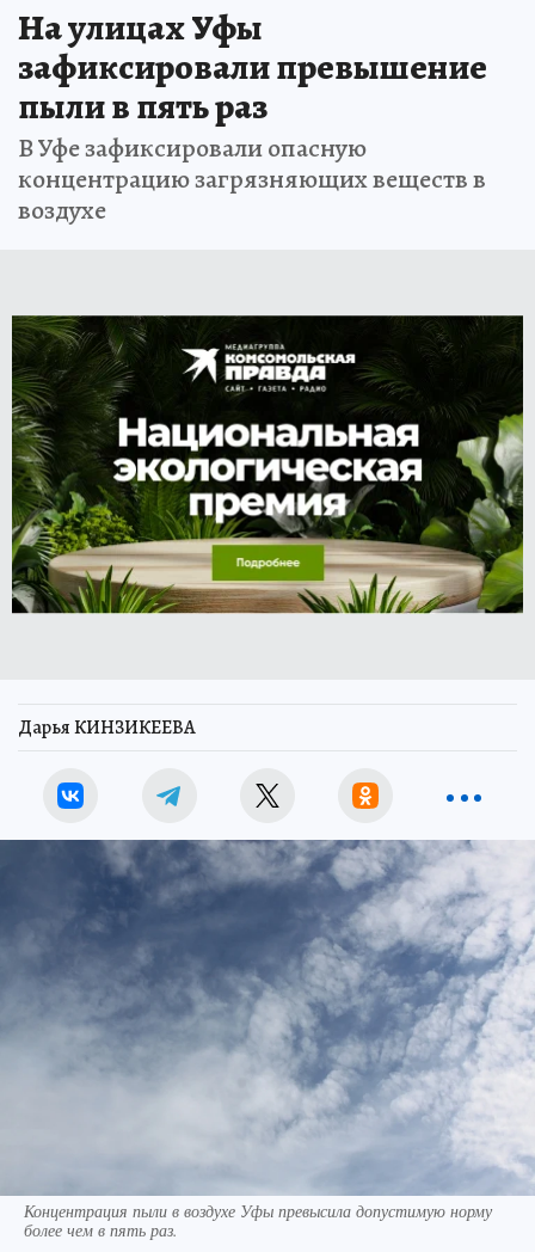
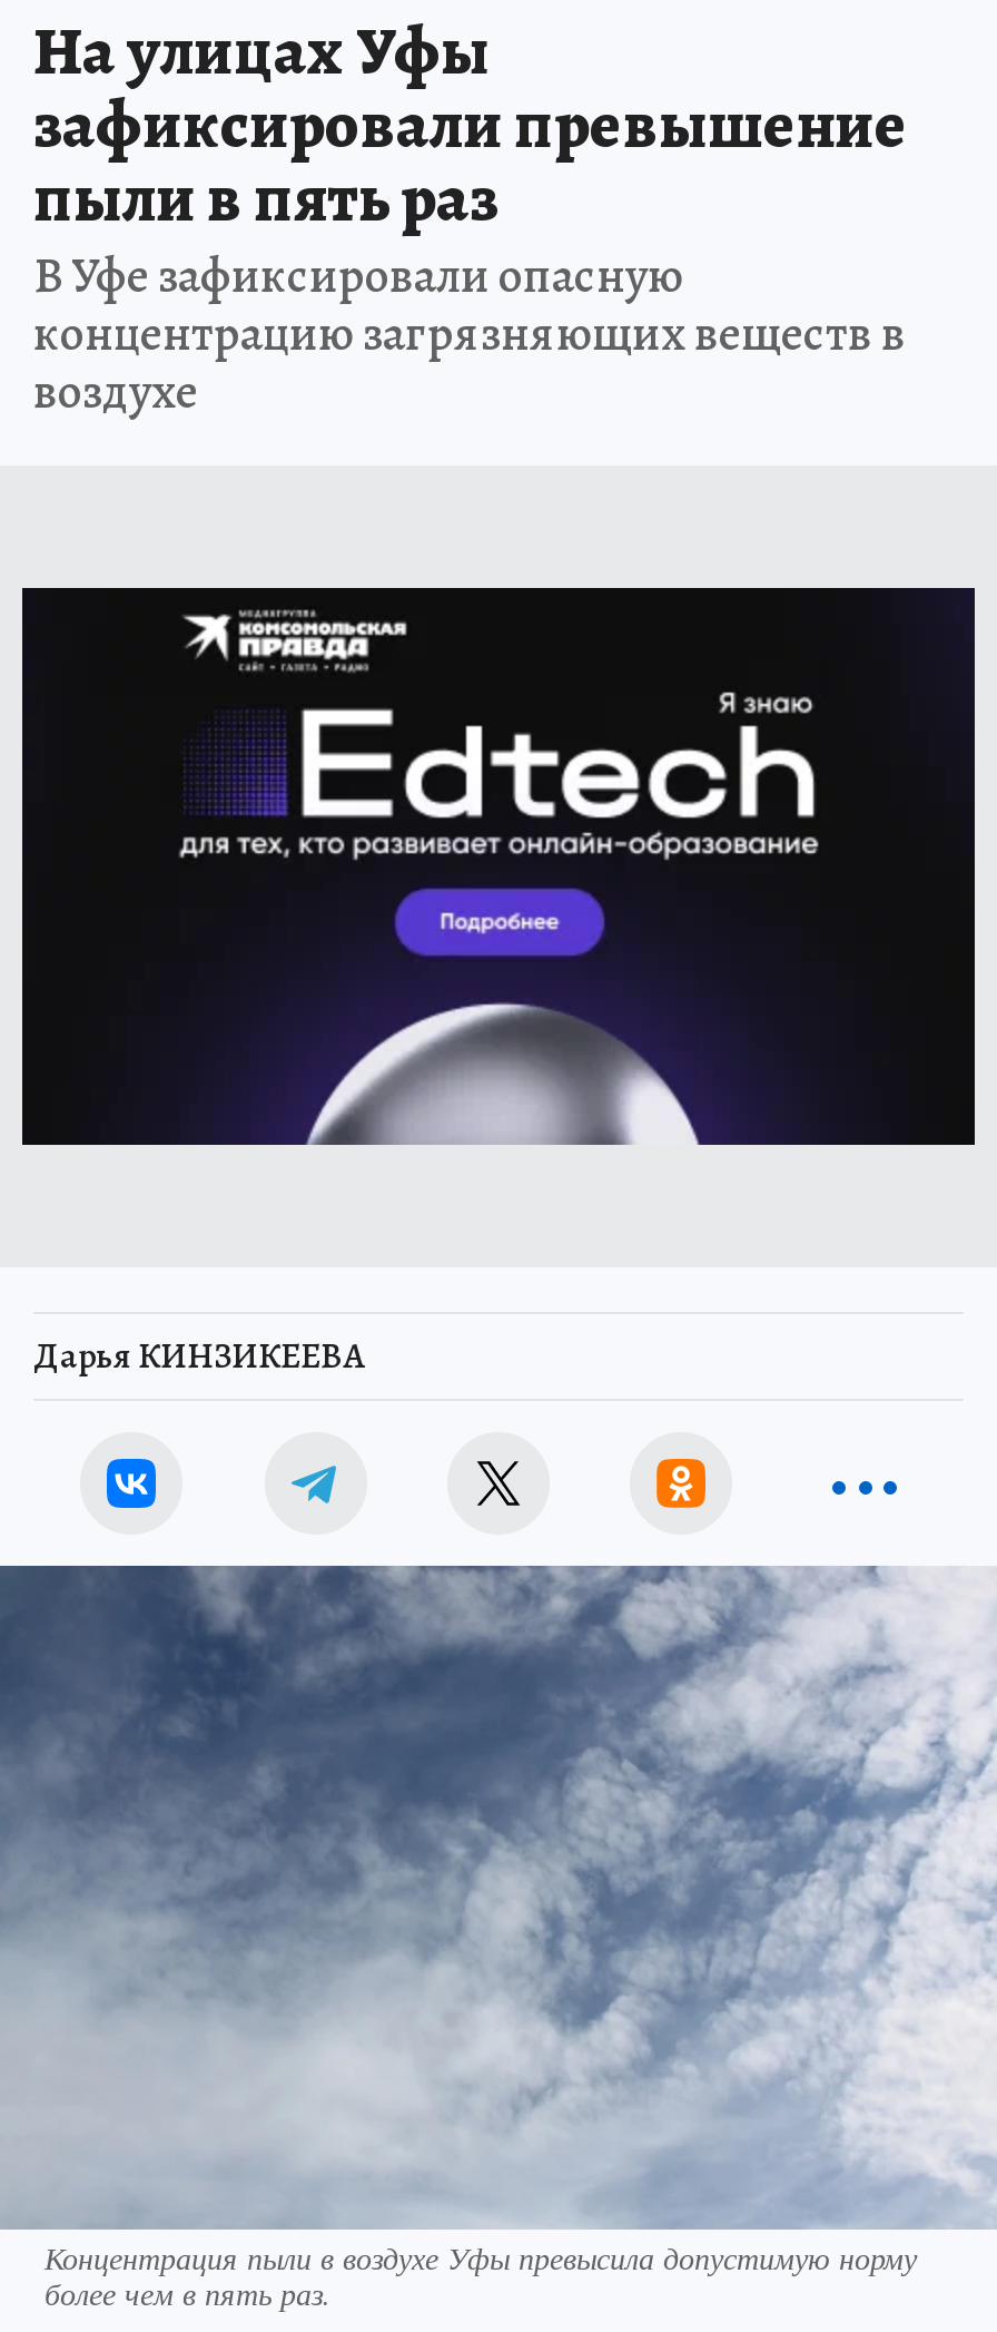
[11,315,524,614] [image] -> [20,586,977,1147] [image]

